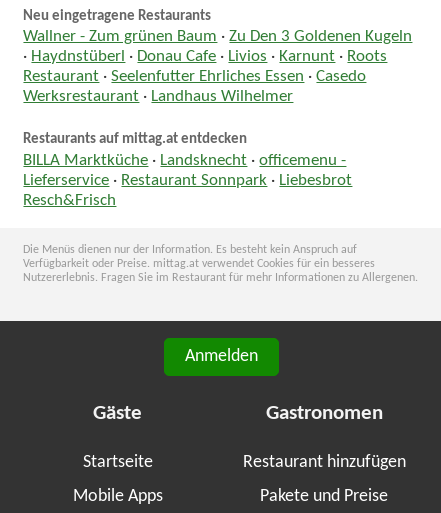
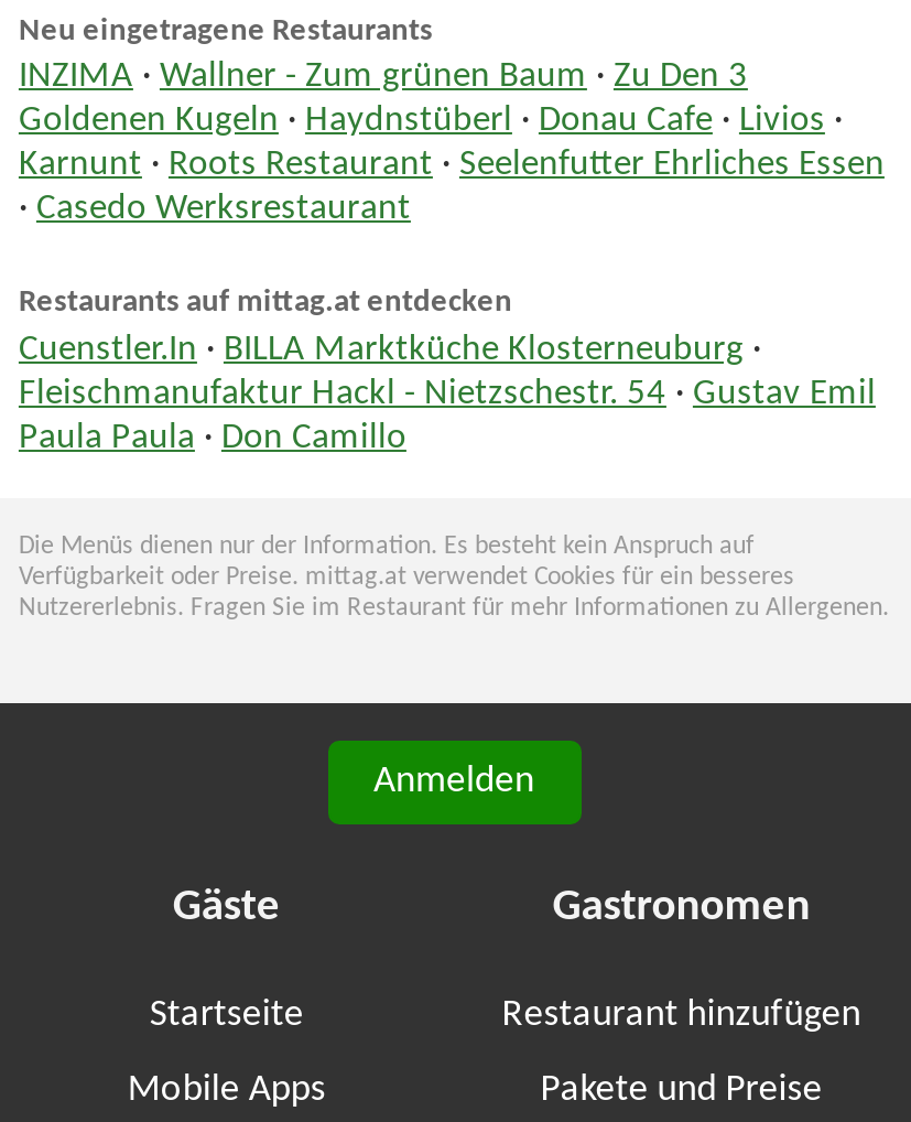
[23,29,412,105] Wallner - Zum grünen Baum · Zu Den 3 Goldenen Kugeln | · Haydnstüberl · Donau Cafe · Livios · Karnunt · Roots | Restaurant · Seelenfutter Ehrliches Essen · Casedo | Werksrestaurant · Landhaus Wilhelmer -> [19,60,885,227] INZIMA · Wallner - Zum grünen Baum · Zu Den 3 | Goldenen Kugeln · Haydnstüberl · Donau Cafe · Livios · | Karnunt · Roots Restaurant · Seelenfutter Ehrliches Essen | · Casedo Werksrestaurant
[23,153,352,209] BILLA Marktküche · Landsknecht · officemenu - | Lieferservice · Restaurant Sonnpark · Liebesbrot | Resch&Frisch -> [19,332,876,456] Cuenstler.In · BILLA Marktküche Klosterneuburg · | Fleischmanufaktur Hackl - Nietzschestr. 54 · Gustav Emil | Paula Paula · Don Camillo

